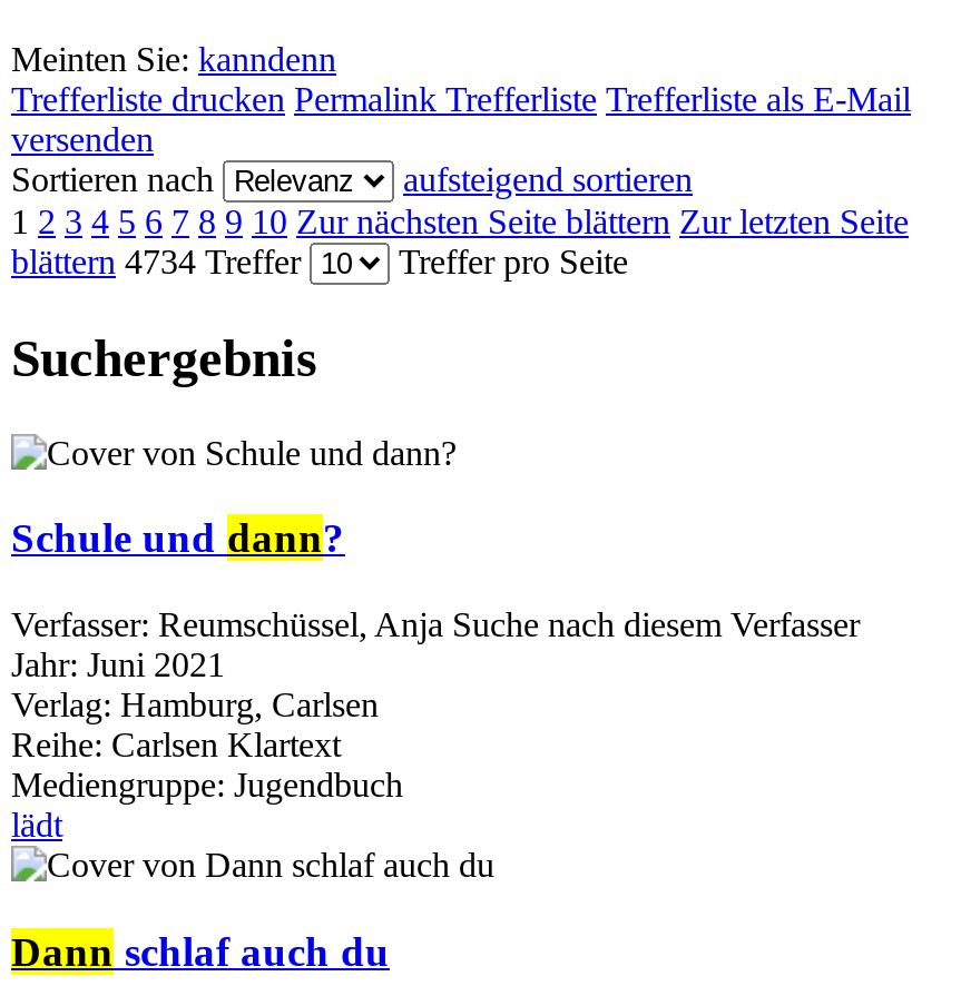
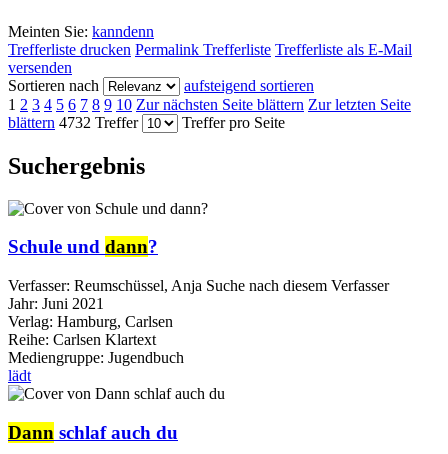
[11,242,301,280] blättern 4734 Treffer -> [8,114,138,131] blättern 4732 Treffer

